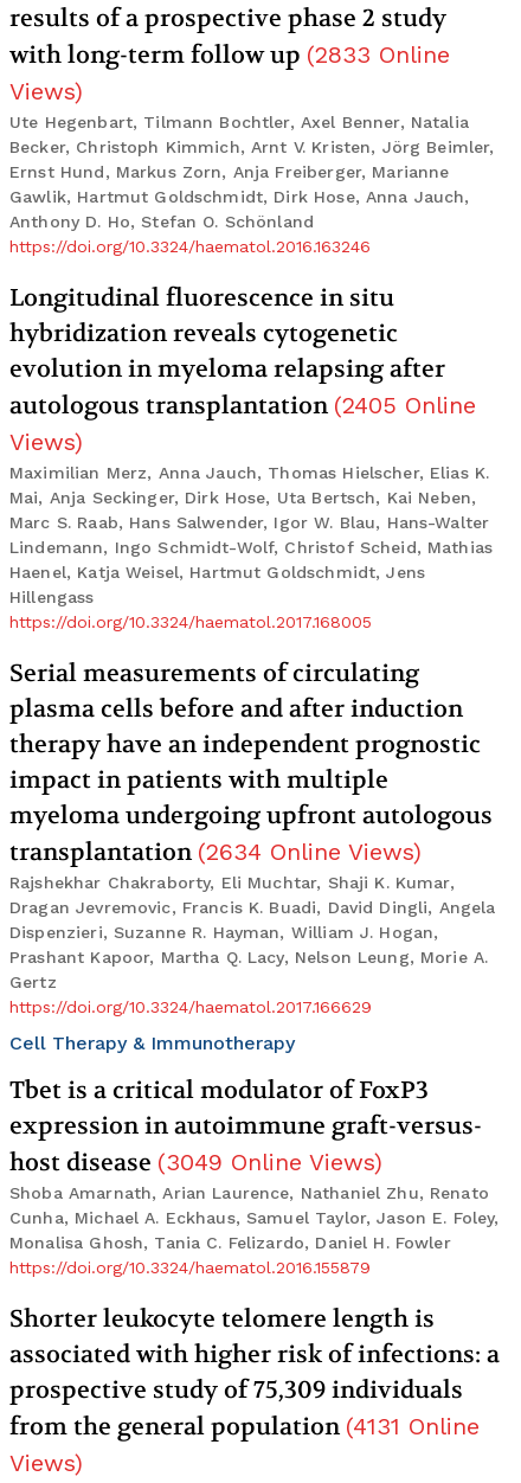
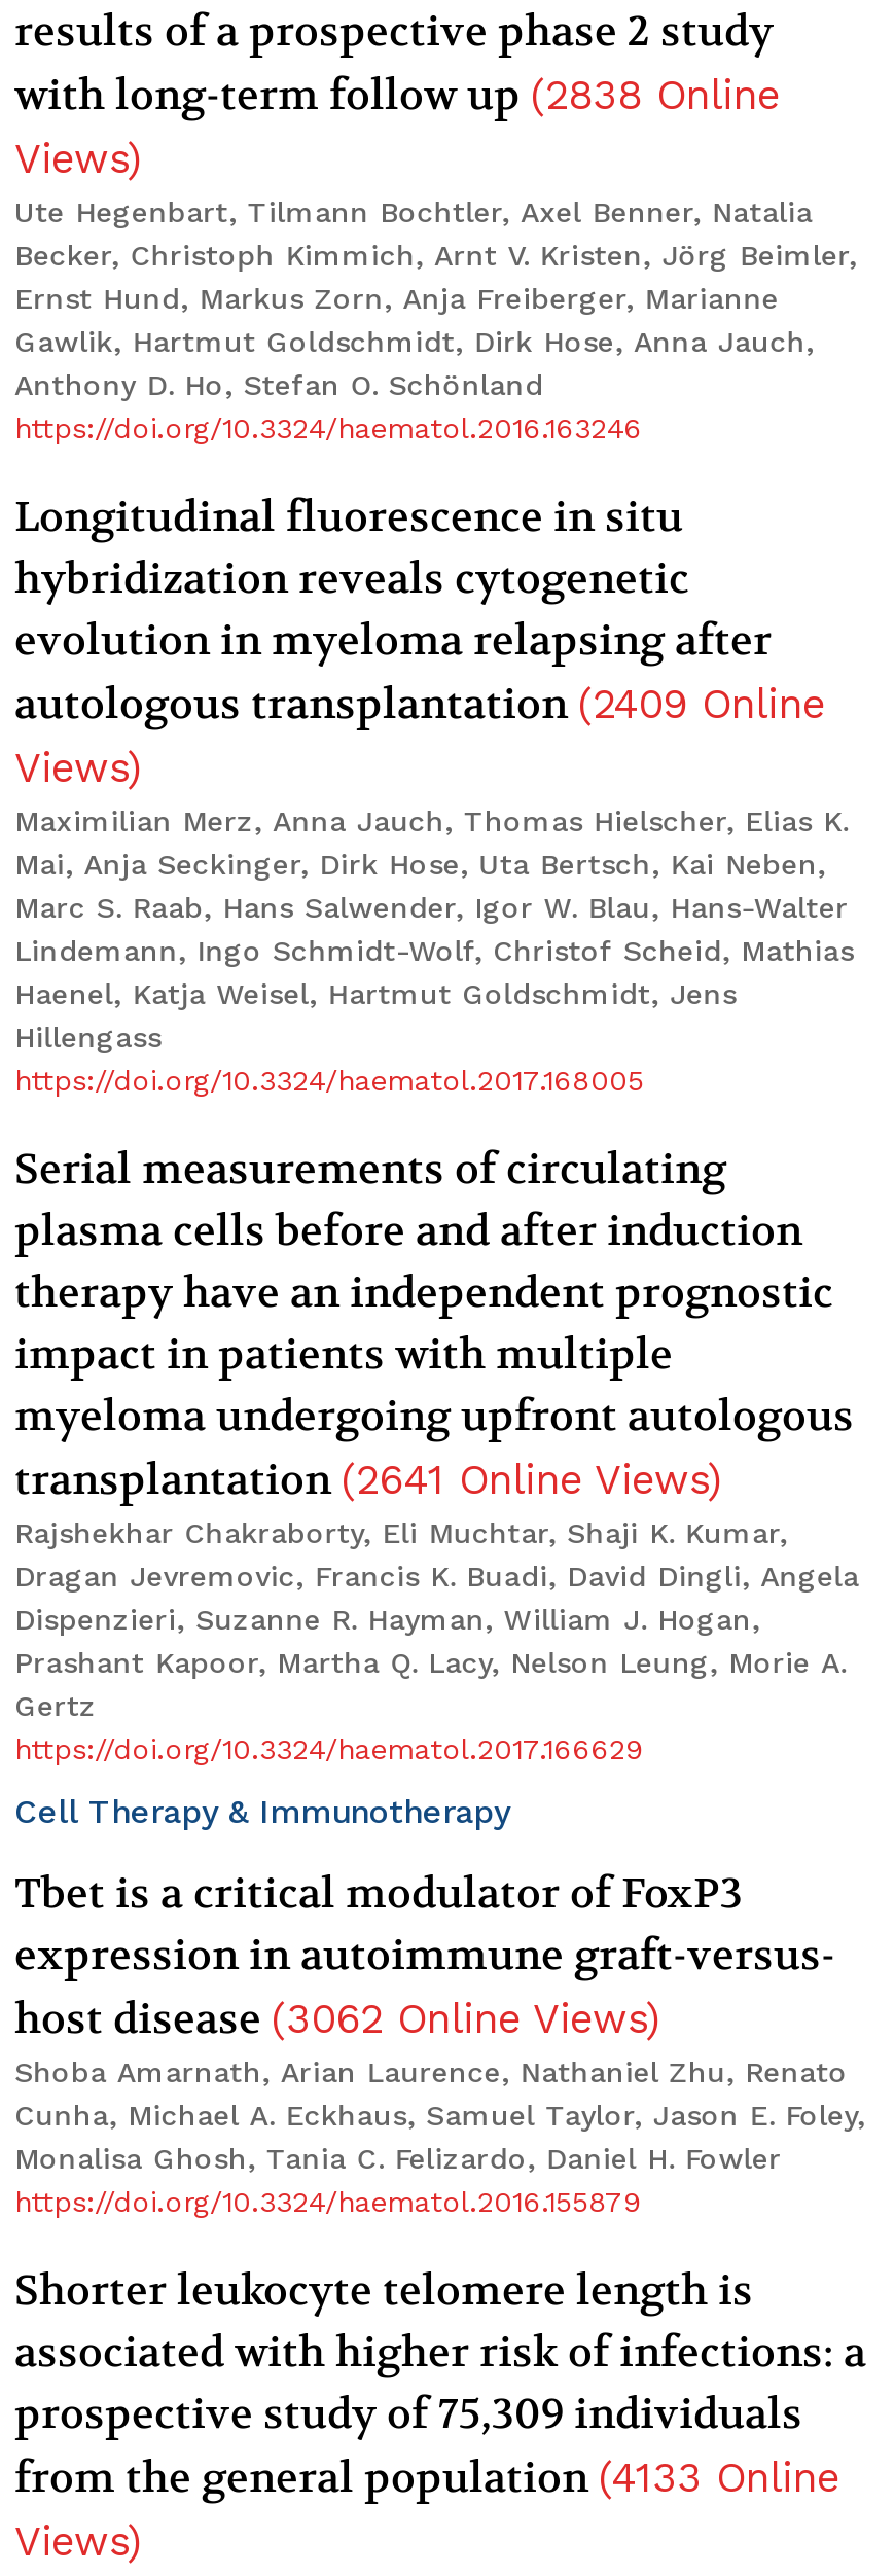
[9,41,450,70] with long-term follow up (2833 Online -> [14,70,780,122] with long-term follow up (2838 Online
[9,391,476,421] autologous transplantation (2405 Online -> [14,679,825,731] autologous transplantation (2409 Online
[9,838,422,867] transplantation (2634 Online Views) -> [14,1455,722,1507] transplantation (2641 Online Views)
[9,1148,382,1178] host disease (3049 Online Views) -> [14,1994,660,2046] host disease (3062 Online Views)
[9,1412,480,1442] from the general population (4131 Online -> [14,2453,839,2504] from the general population (4133 Online

